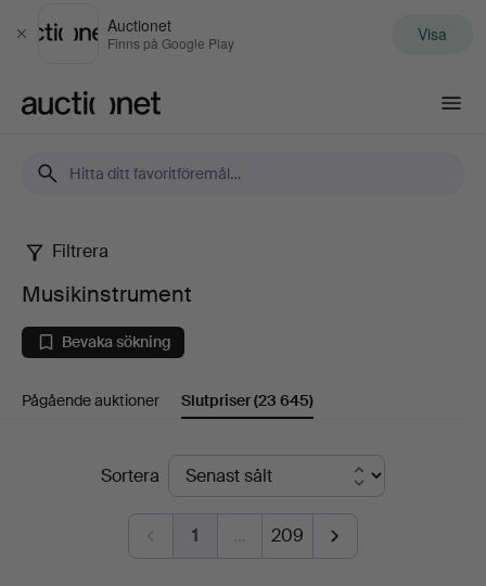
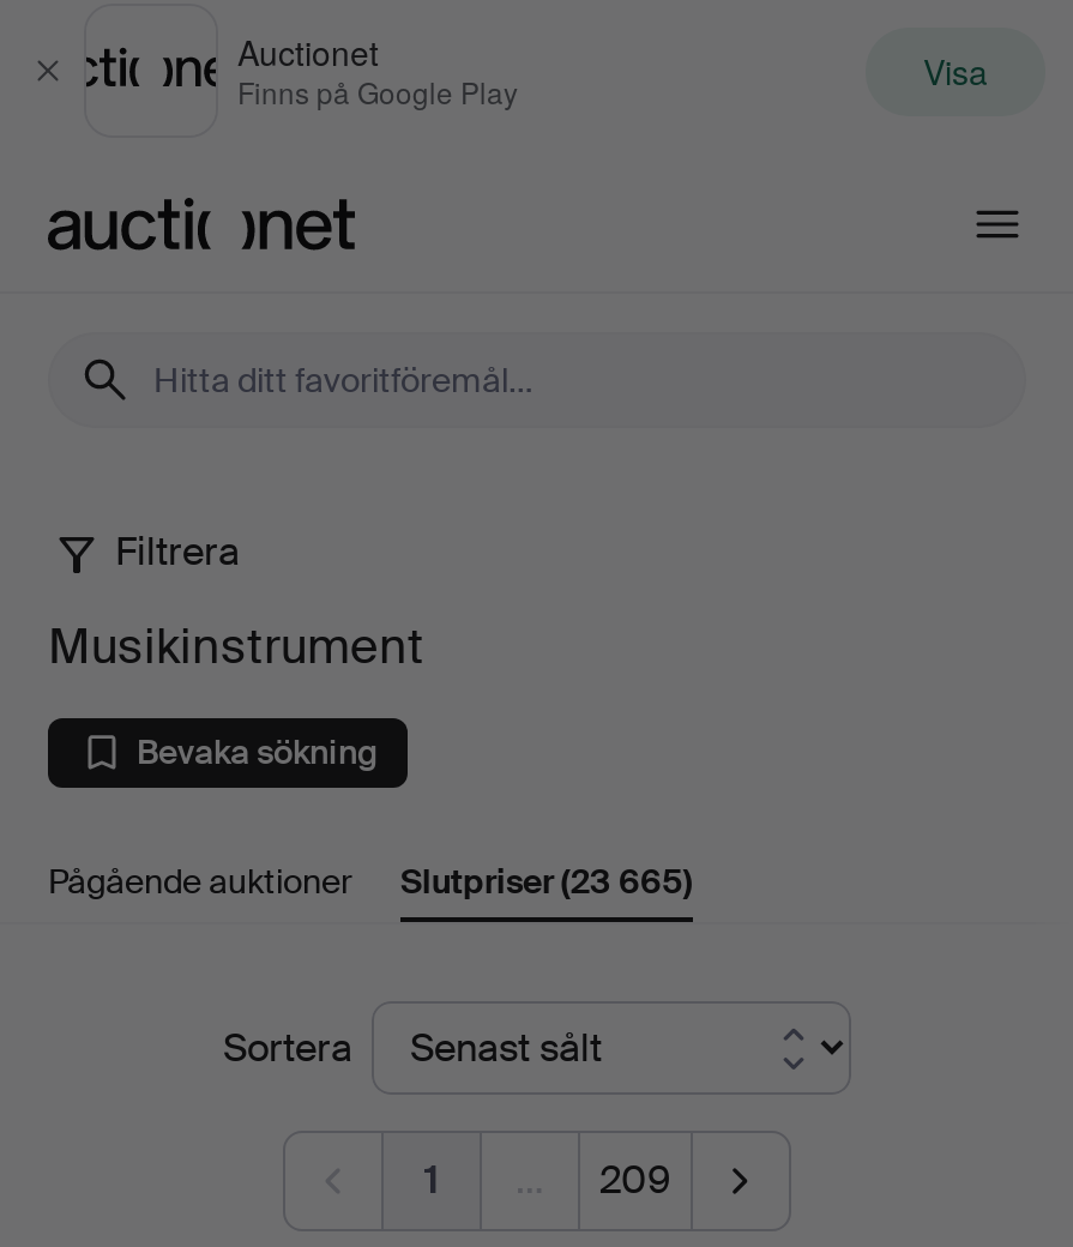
[22,390,314,410] Pågående auktioner Slutpriser(23 645) -> [48,859,693,902] Pågående auktioner Slutpriser(23 665)

